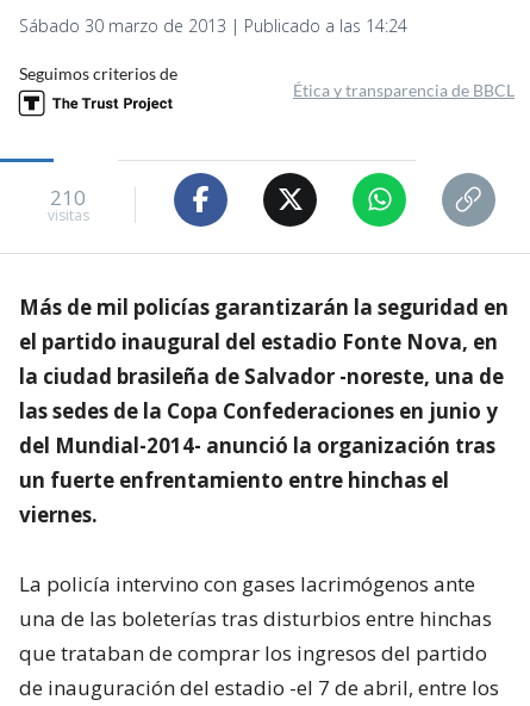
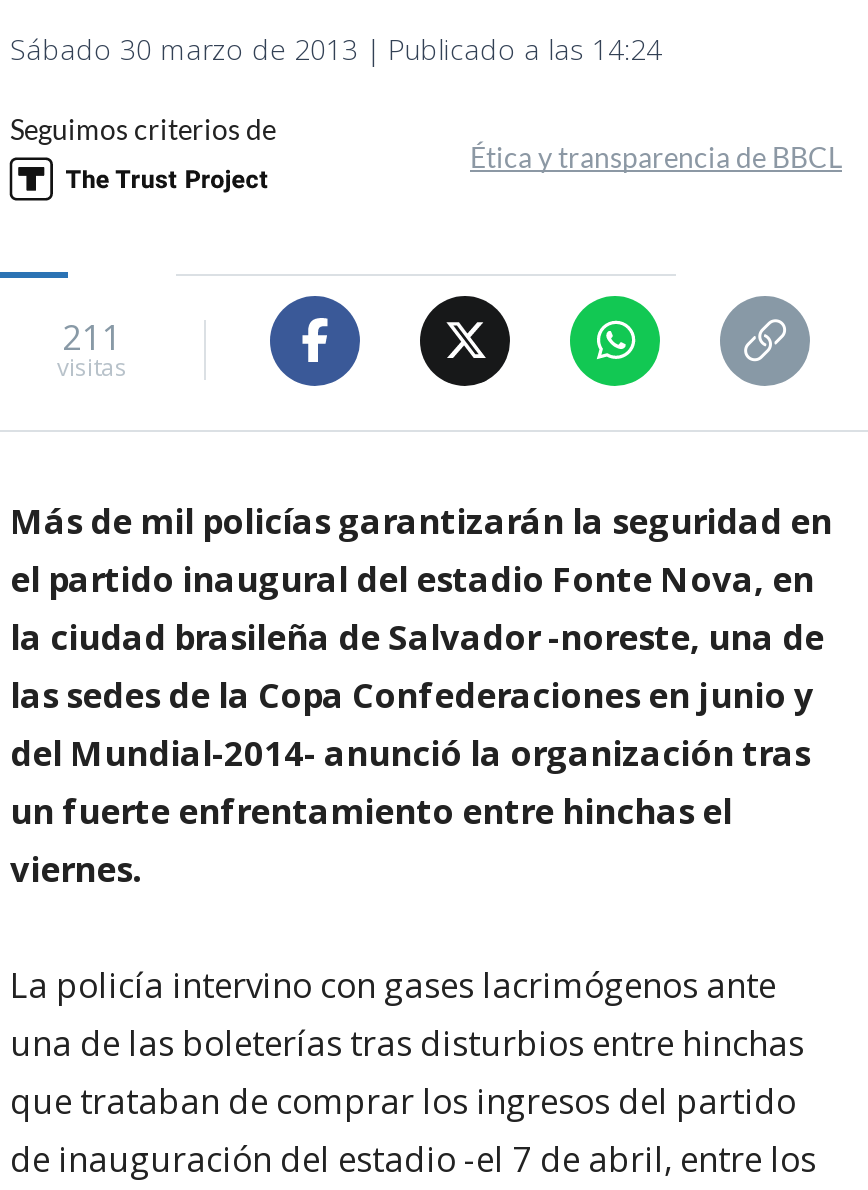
[50,184,86,211] 210 -> [62,315,122,361] 211

